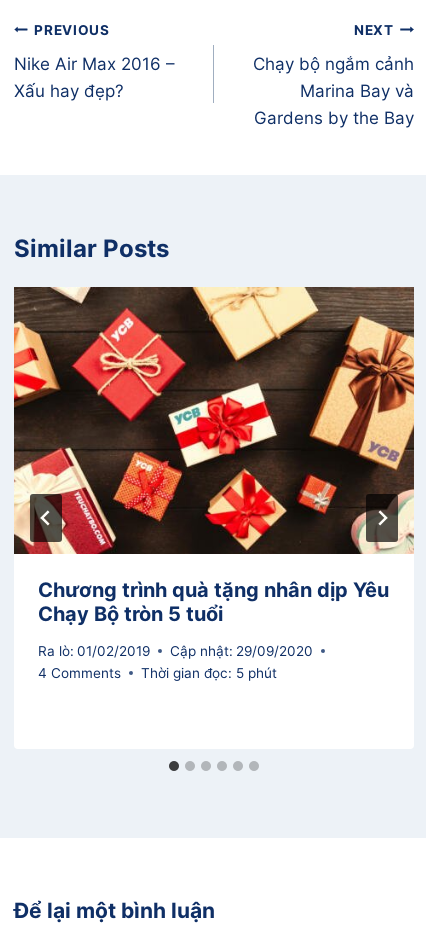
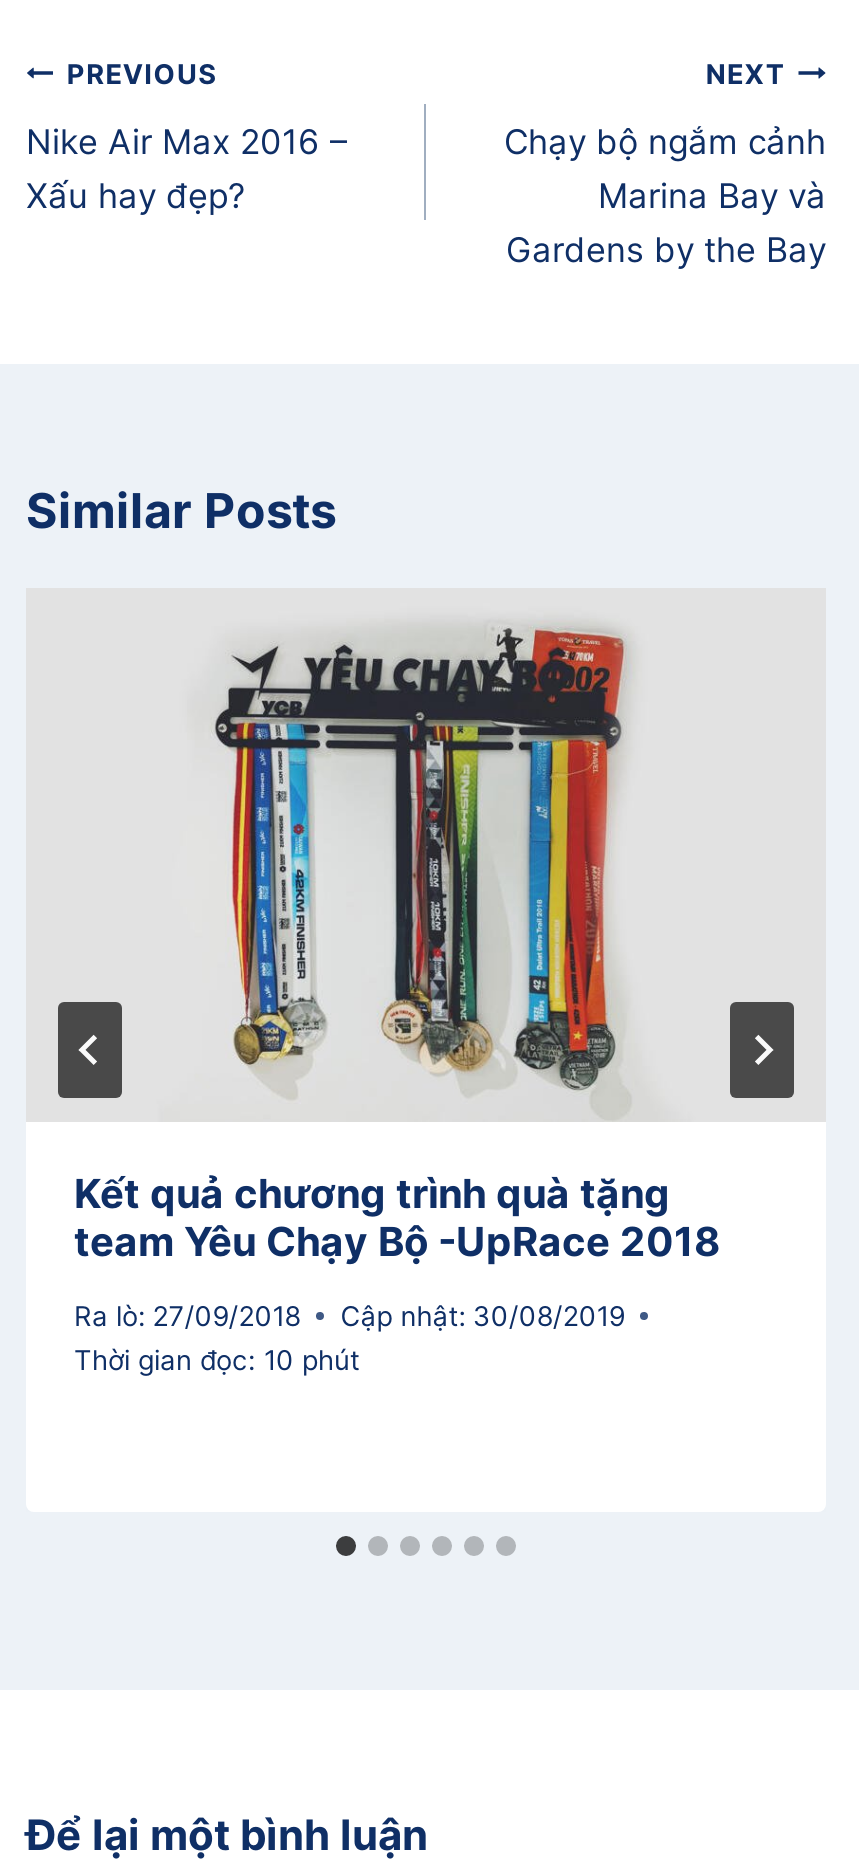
[13,286,415,626] [image] | Chương trình quà tặng nhân dịp Yêu | Chạy Bộ tròn 5 tuổi -> [26,588,826,1266] [image] | Kết quả chương trình quà tặng | team Yêu Chạy Bộ -UpRace 2018
[38,643,313,681] Ra lò: 01/02/2019 | Cập nhật: 29/09/2020 | 4 Comments | Thời gian đọc: 5 phút -> [74,1299,625,1375] Ra lò: 27/09/2018 | Cập nhật: 30/08/2019 | Thời gian đọc: 10 phút

